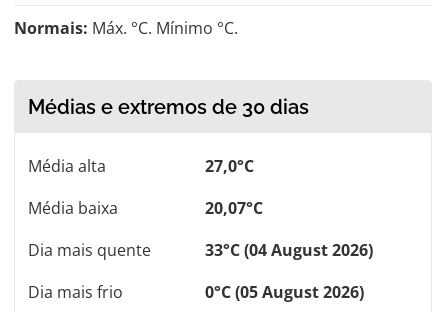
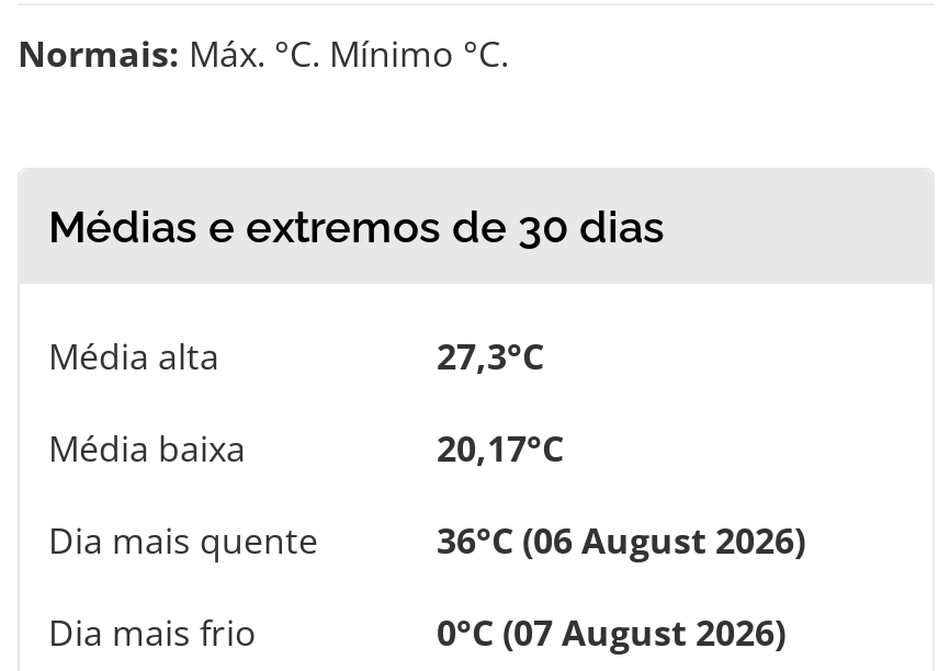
[205,155,254,177] 27,0°C -> [437,332,544,380] 27,3°C
[205,197,263,219] 20,07°C -> [437,424,564,472] 20,17°C
[205,239,373,261] 33°C (04 August 2026) -> [437,516,805,564] 36°C (06 August 2026)
[205,281,364,303] 0°C (05 August 2026) -> [437,608,785,656] 0°C (07 August 2026)

